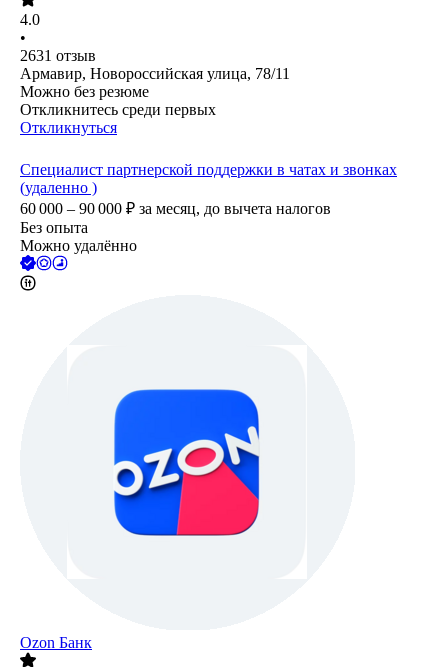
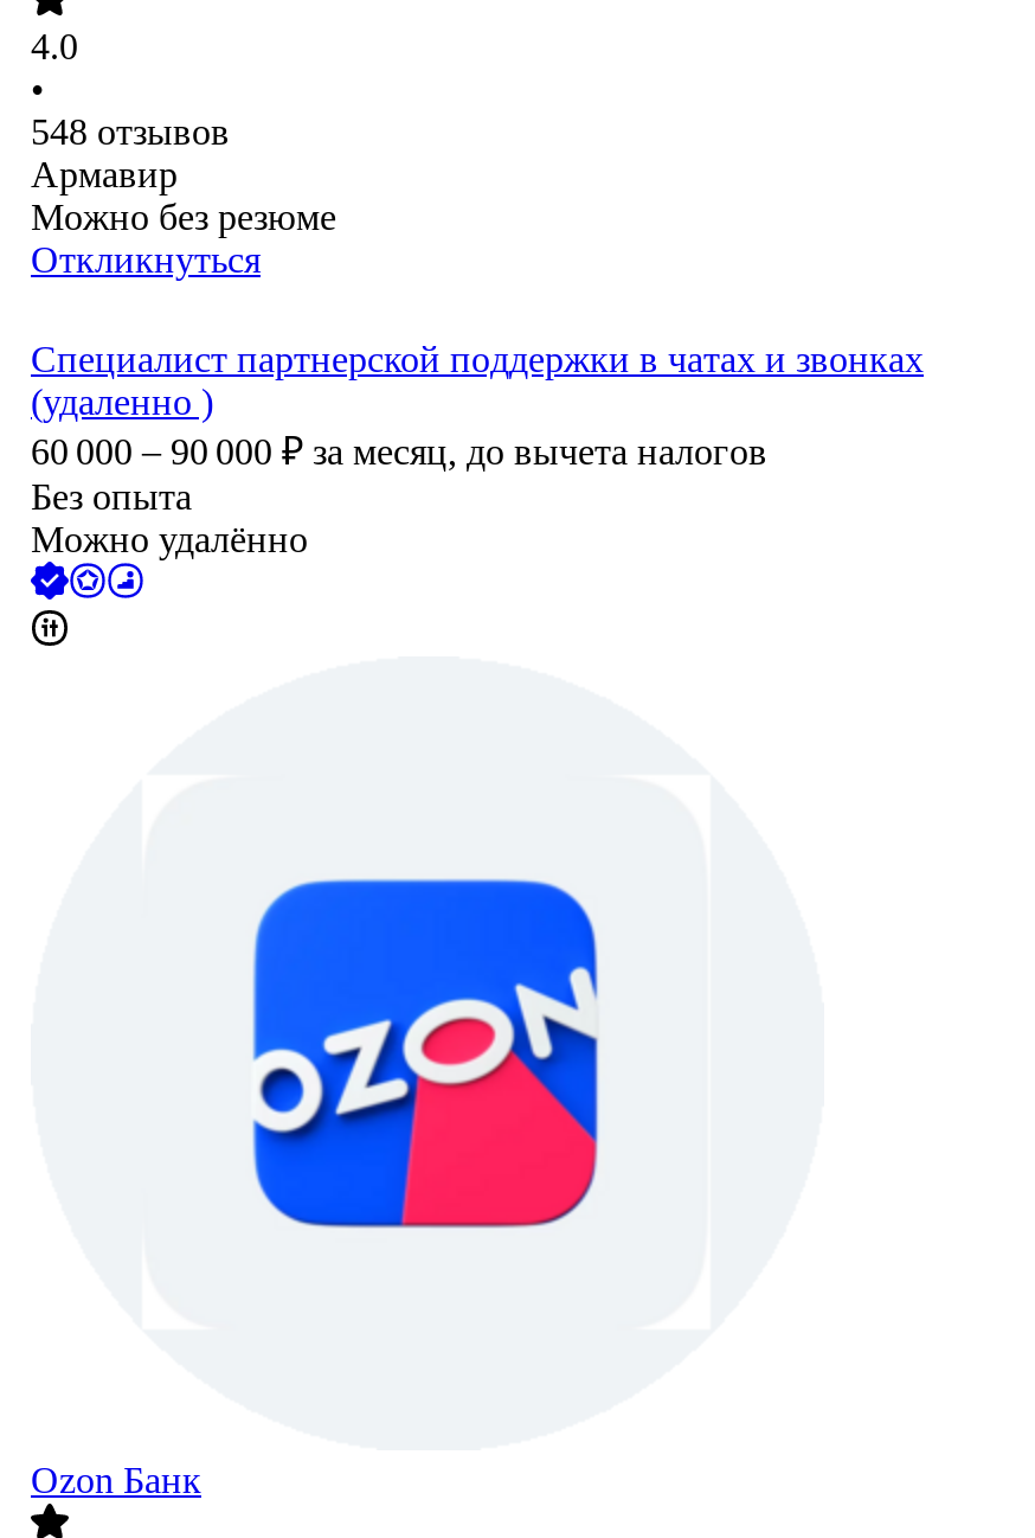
[20,47,290,82] 2631 отзыв | Армавир, Новороссийская улица, 78/11 -> [31,112,230,195] 548 отзывов | Армавир
[20,101,216,118] Откликнитесь среди первых -> none

